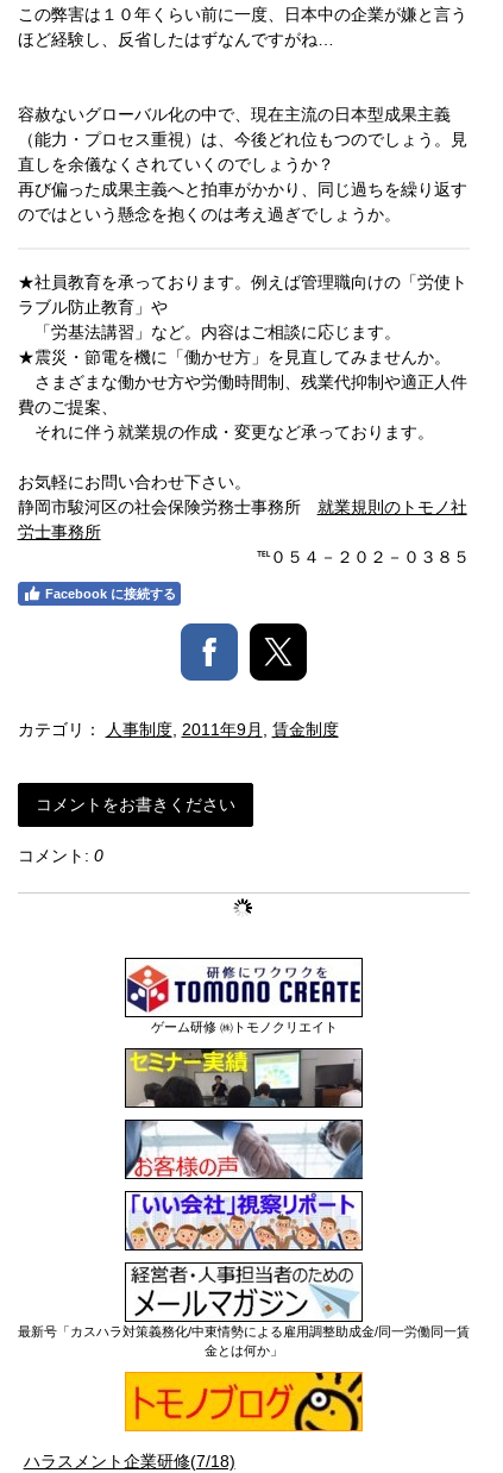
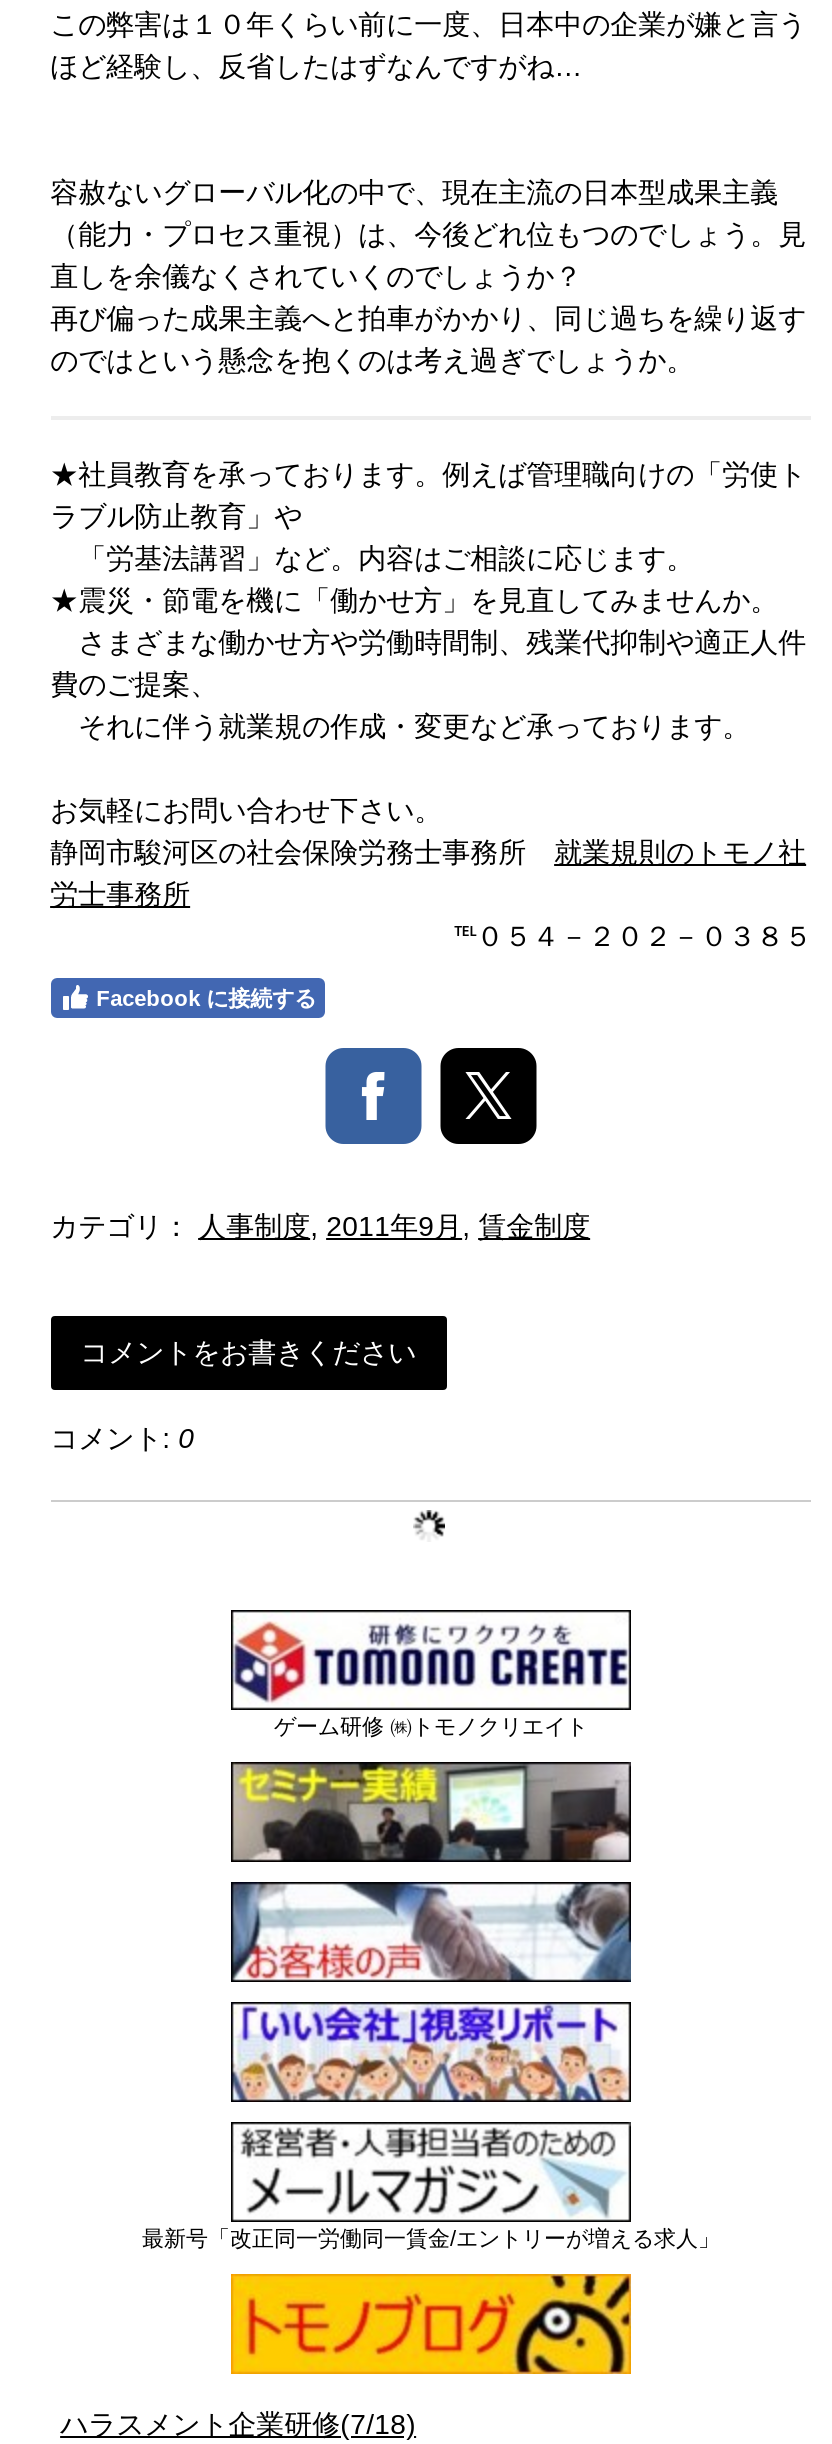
[18,1324,470,1357] 最新号「カスハラ対策義務化/中東情勢による雇用調整助成金/同一労働同一賃 | 金とは何か」 -> [142,2225,720,2249] 最新号「改正同一労働同一賃金/エントリーが増える求人」

